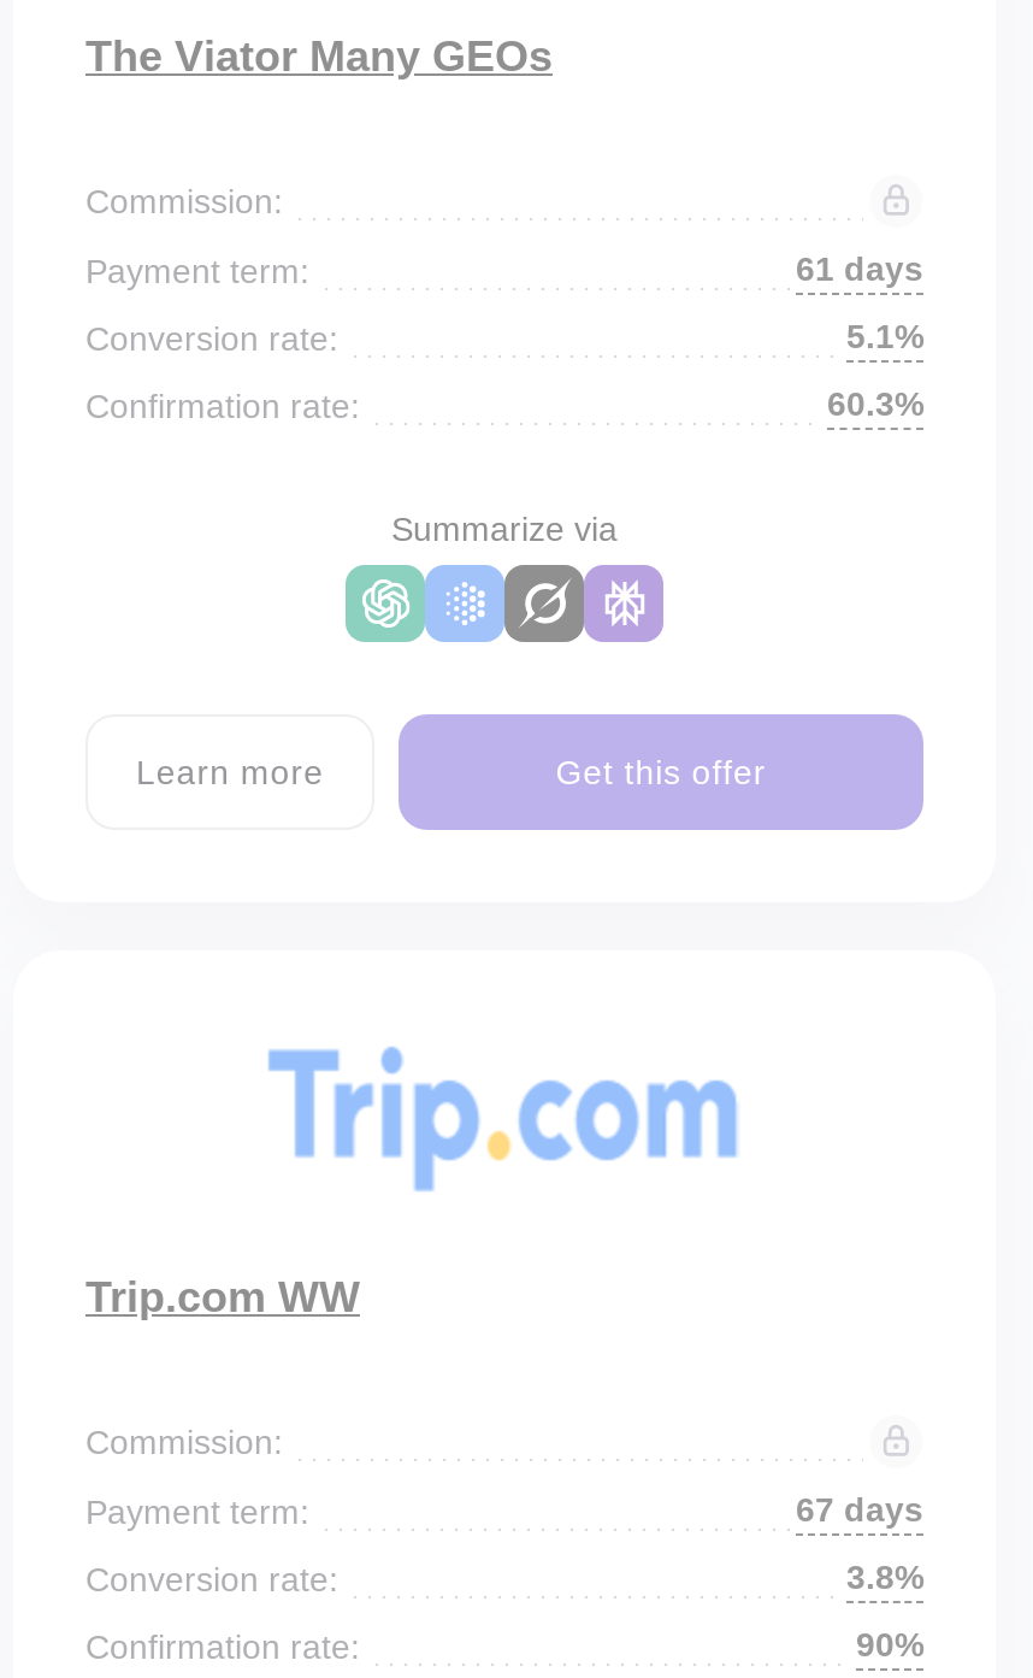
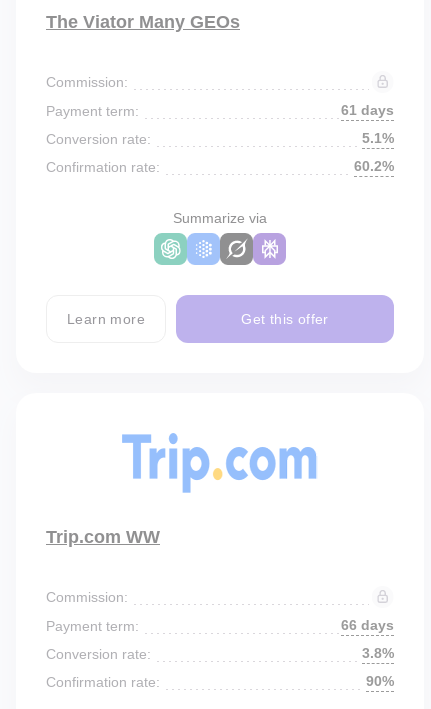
[827,384,923,423] 60.3% -> [354,158,394,174] 60.2%
[796,1490,923,1529] 67 days -> [341,617,394,633] 66 days

